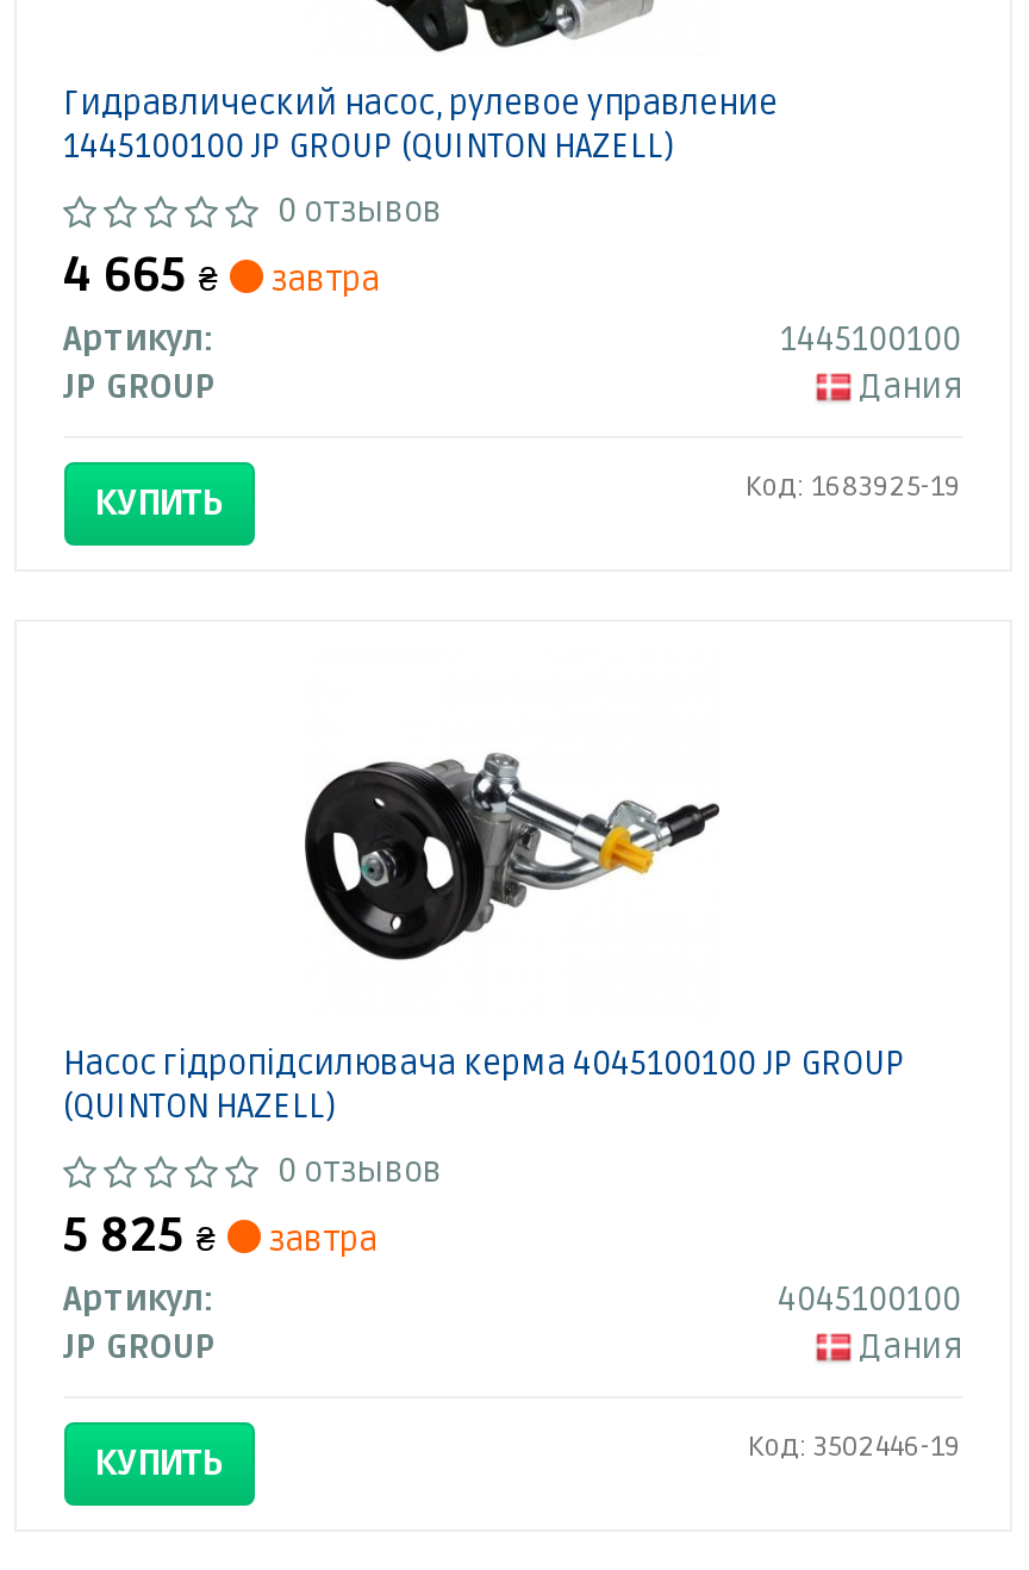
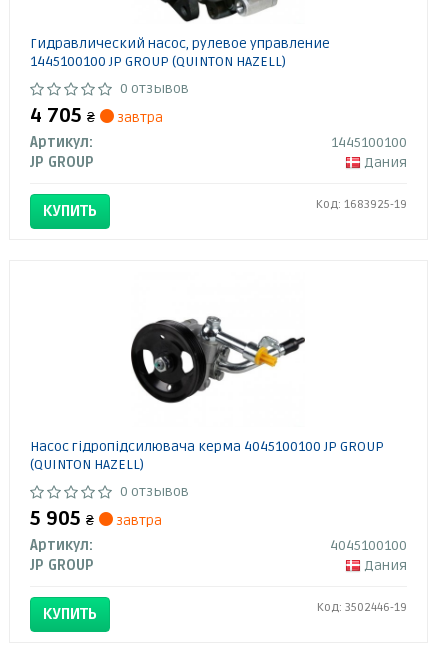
[63,248,380,305] 4 665 ₴ завтра -> [29,104,162,128] 4 705 ₴ завтра
[63,1208,378,1265] 5 825 ₴ завтра -> [29,507,161,531] 5 905 ₴ завтра

